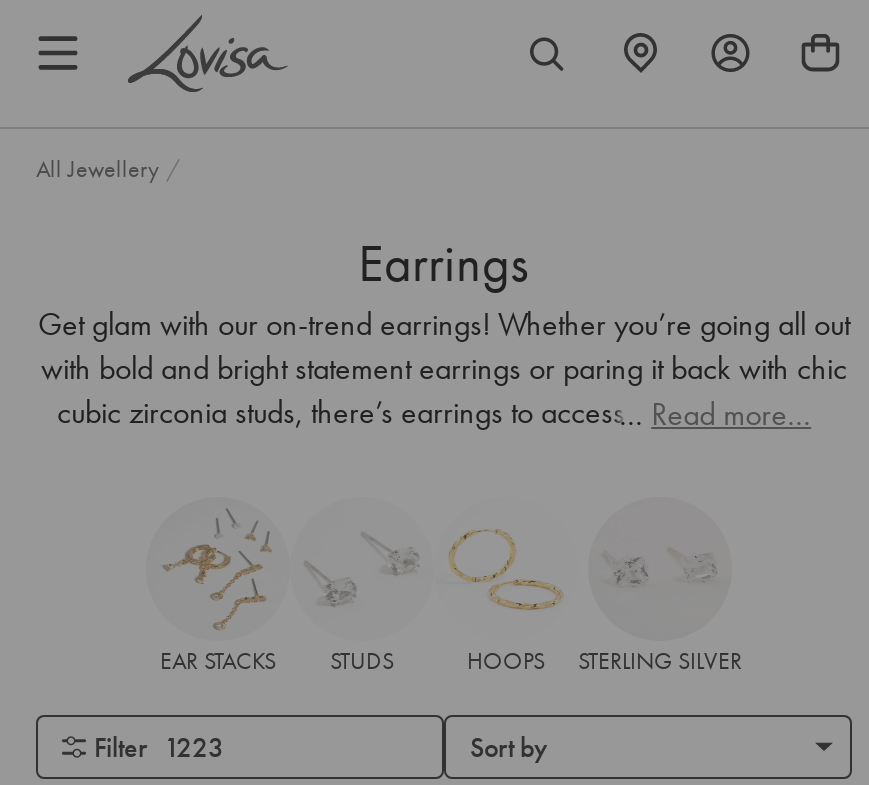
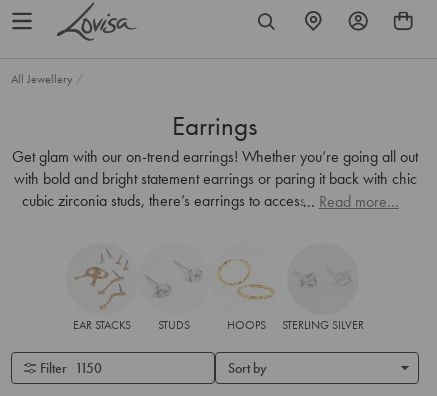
[94,728,224,764] Filter 1223 -> [40,358,102,376] Filter 1150

